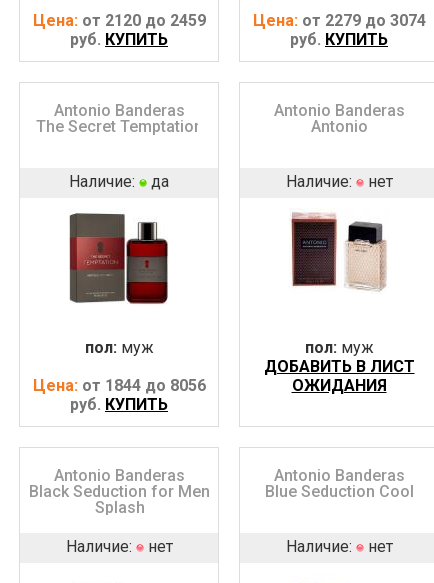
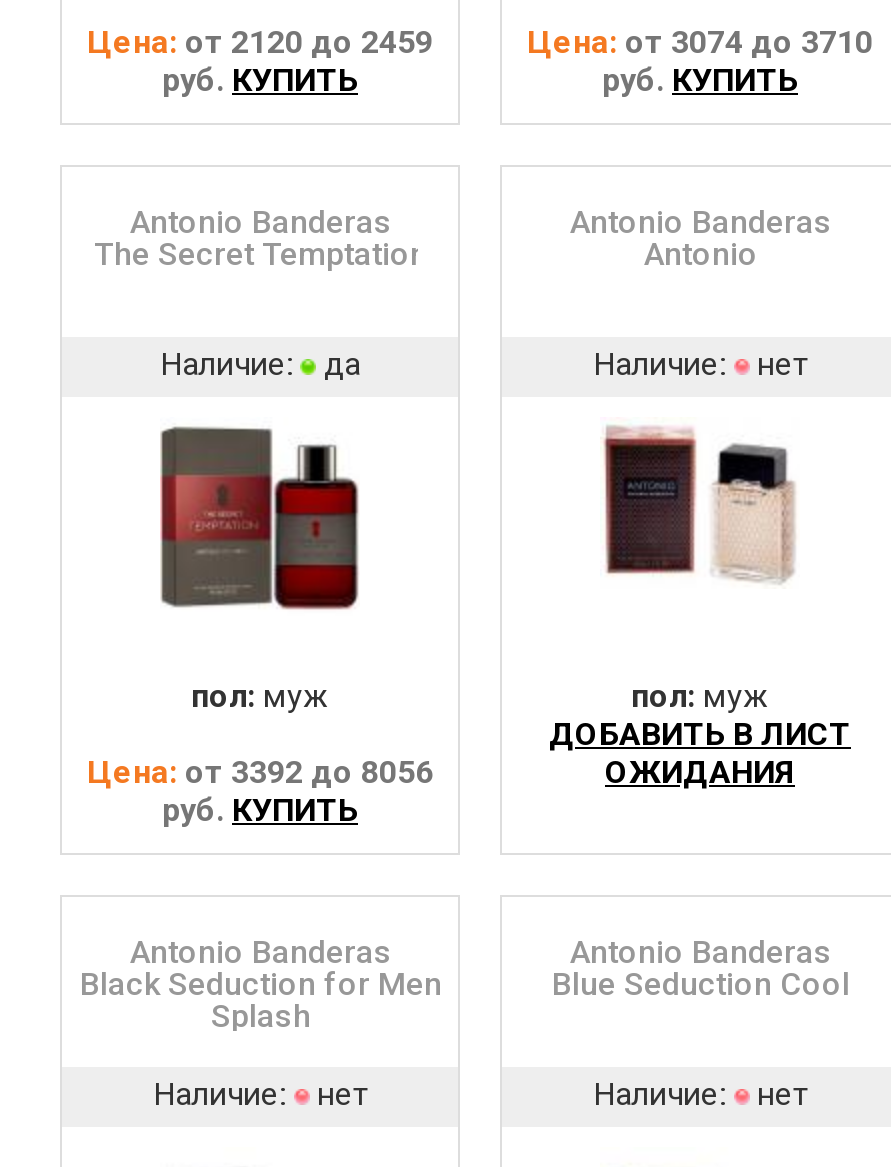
[252,11,425,30] Цена: от 2279 до 3074 -> [527,22,873,60] Цена: от 3074 до 3710
[32,376,205,395] Цена: от 1844 до 8056 -> [87,752,433,790] Цена: от 3392 до 8056

